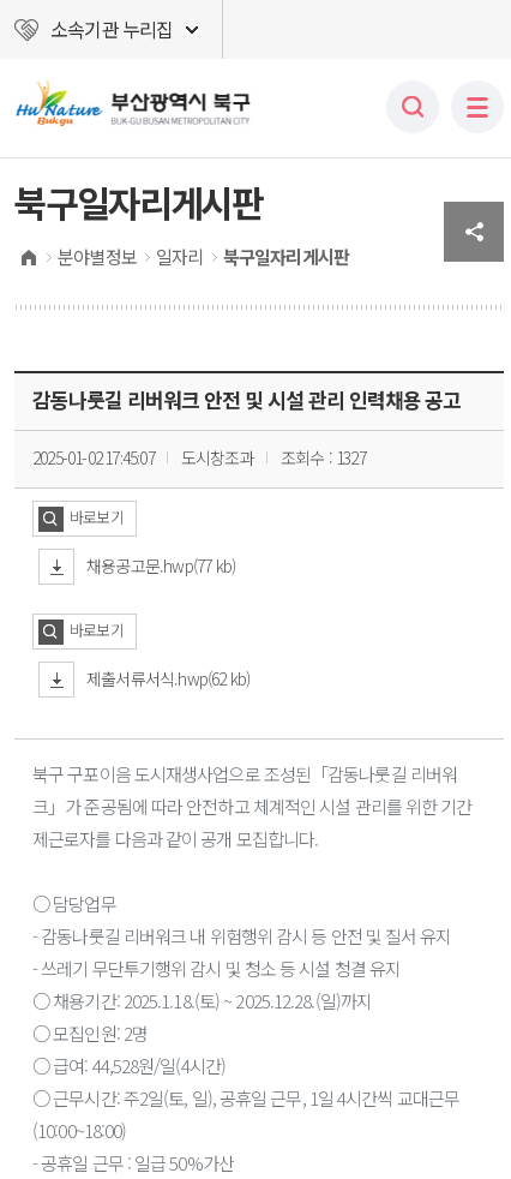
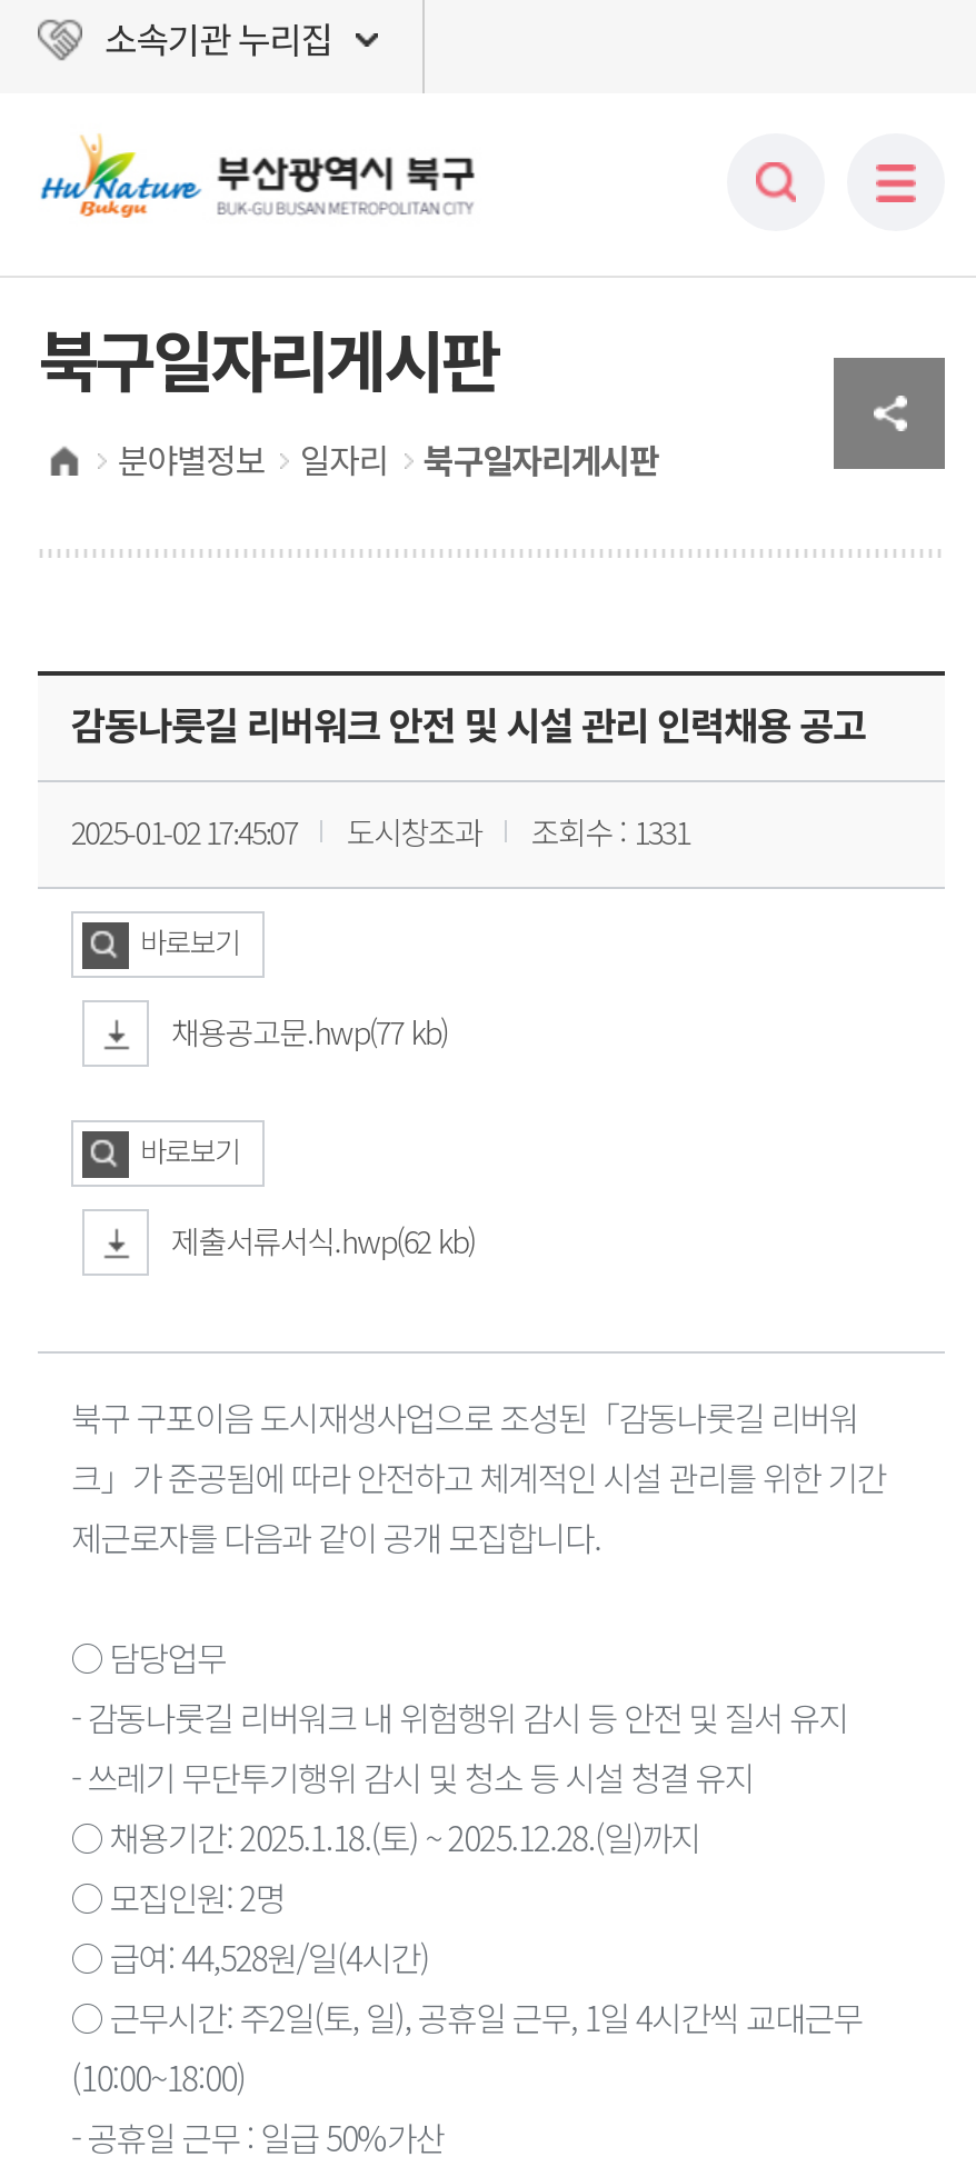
[32,445,366,469] 2025-01-02 17:45:07 도시창조과 조회수 : 1327 -> [71,809,689,853] 2025-01-02 17:45:07 도시창조과 조회수 : 1331

